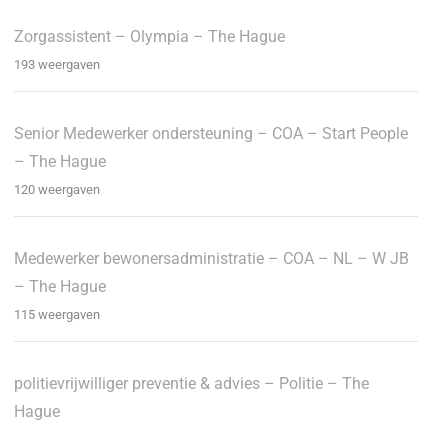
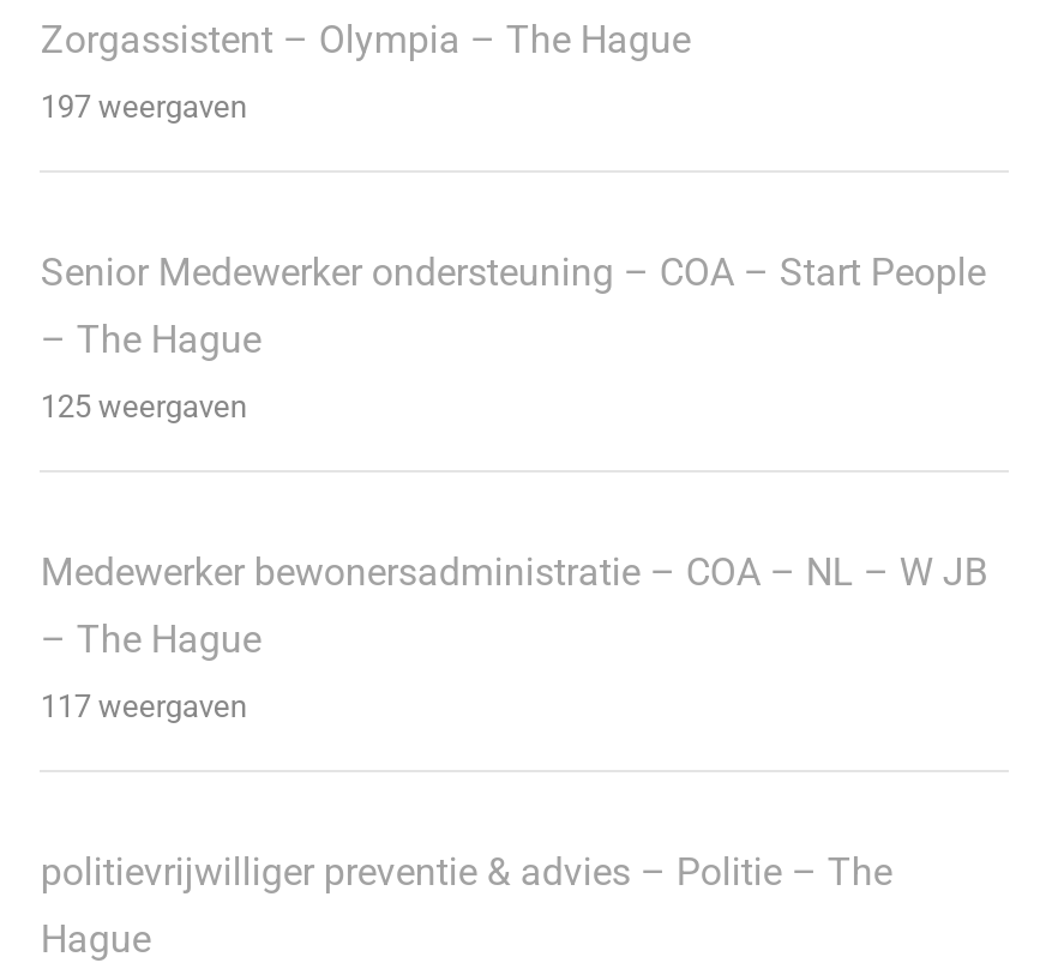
[14,57,100,72] 193 weergaven -> [41,90,247,126] 197 weergaven
[14,182,100,197] 120 weergaven -> [41,390,247,426] 125 weergaven
[14,307,100,322] 115 weergaven -> [41,690,247,726] 117 weergaven

